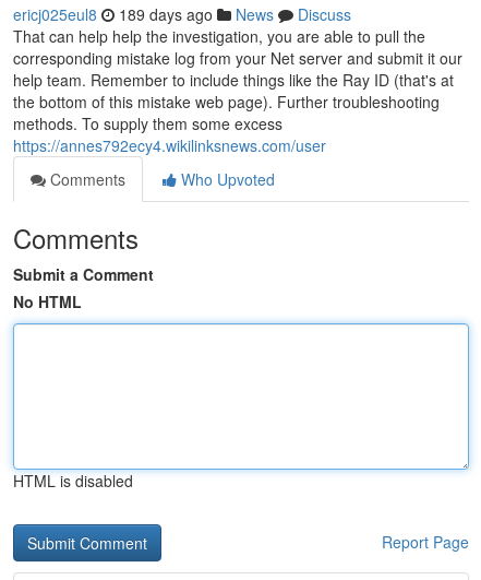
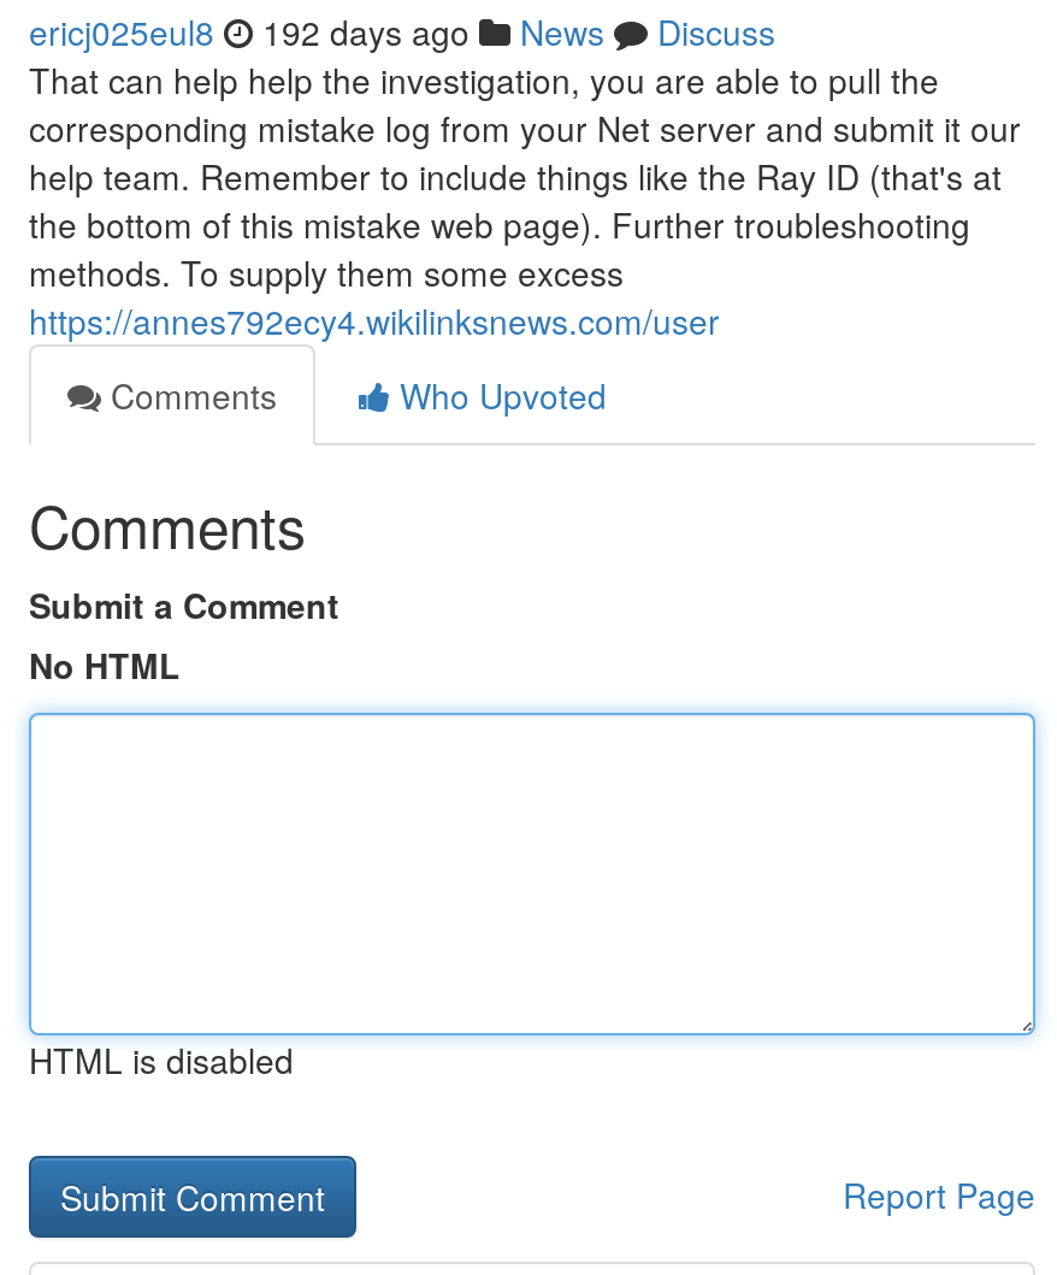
[13,3,351,25] ericj025eul8 189 days ago News Discuss -> [29,7,775,55] ericj025eul8 192 days ago News Discuss

